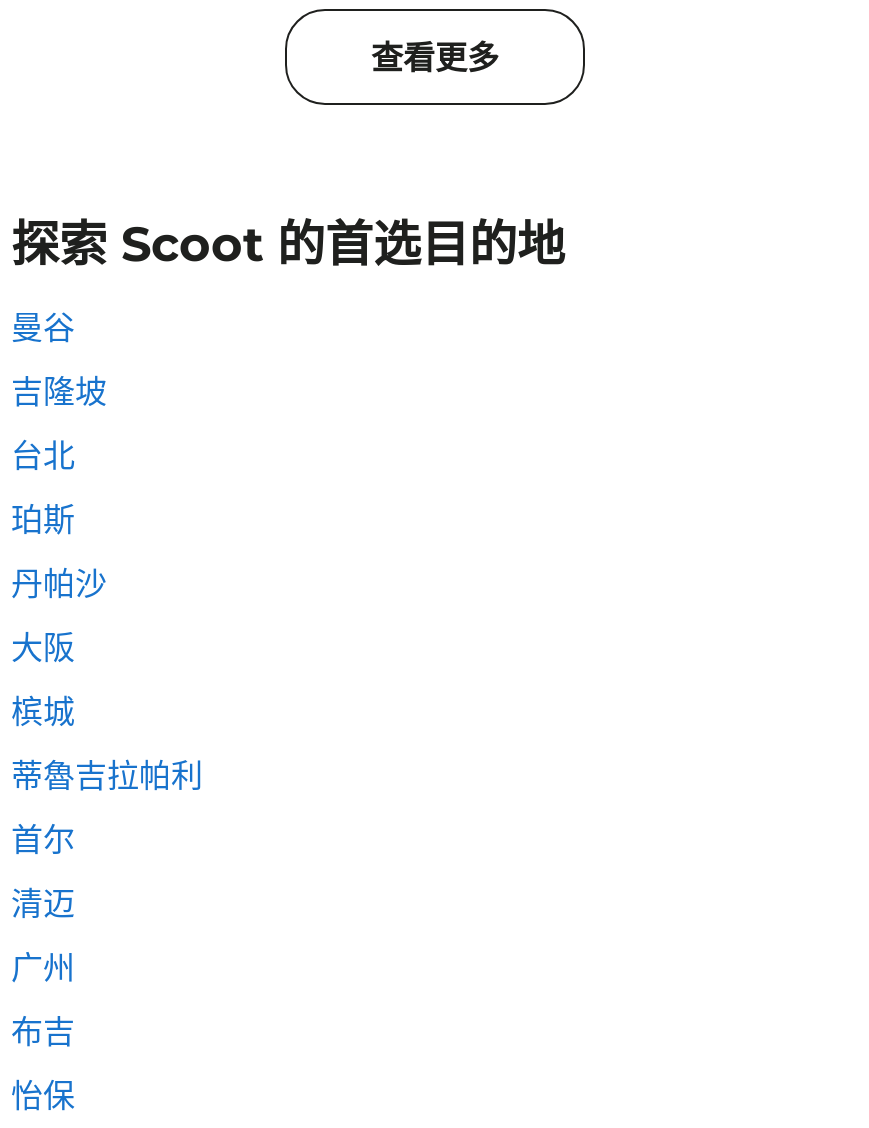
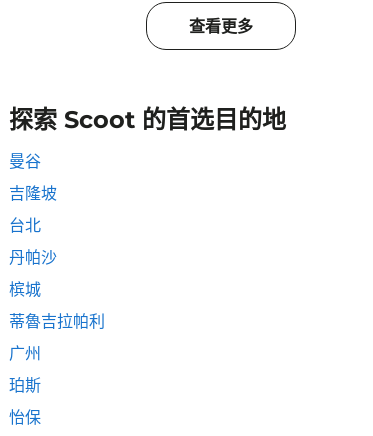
moved [11,501,75,539] -> [9,376,41,395]: 珀斯
[11,629,75,667] 大阪 -> none
[11,821,75,923] 首尔 | 清迈 -> none
[11,1013,75,1051] 布吉 -> none

